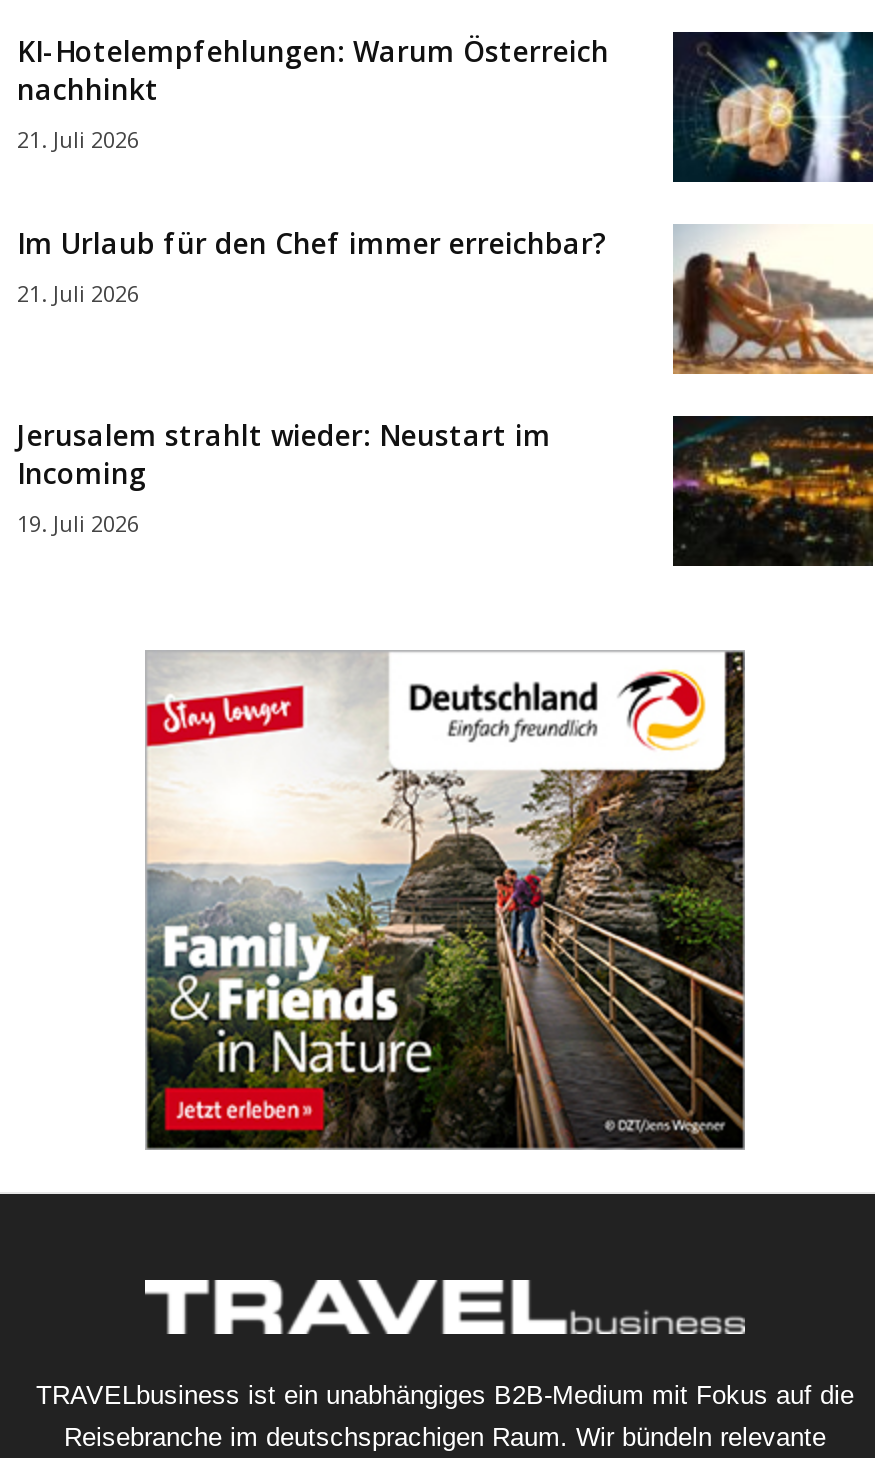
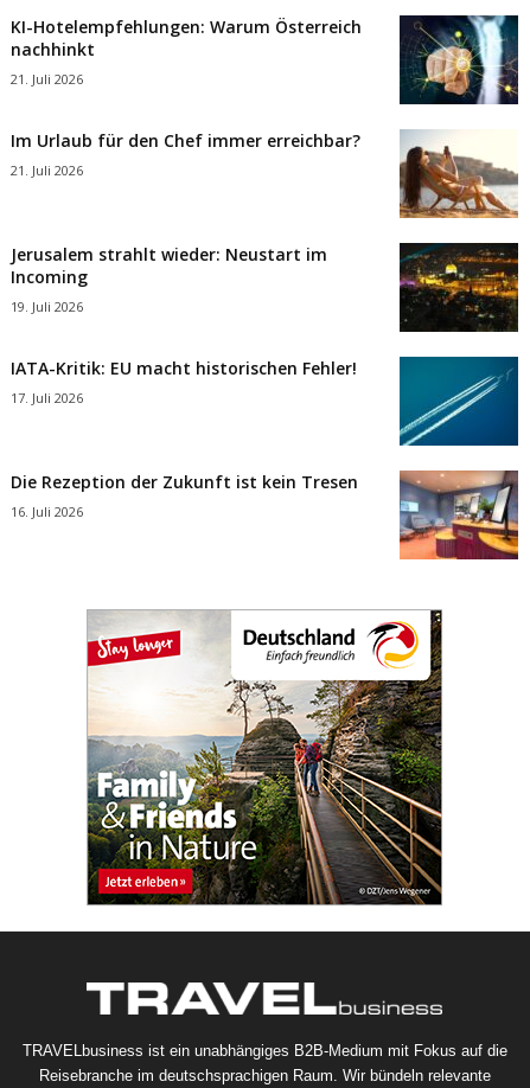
none -> [11,356,519,447] [image] | IATA-Kritik: EU macht historischen Fehler! | 17. Juli 2026
none -> [11,469,519,561] [image] | Die Rezeption der Zukunft ist kein Tresen | 16. Juli 2026

